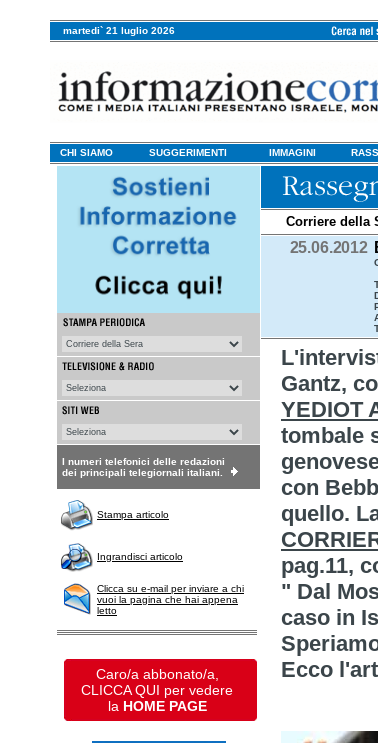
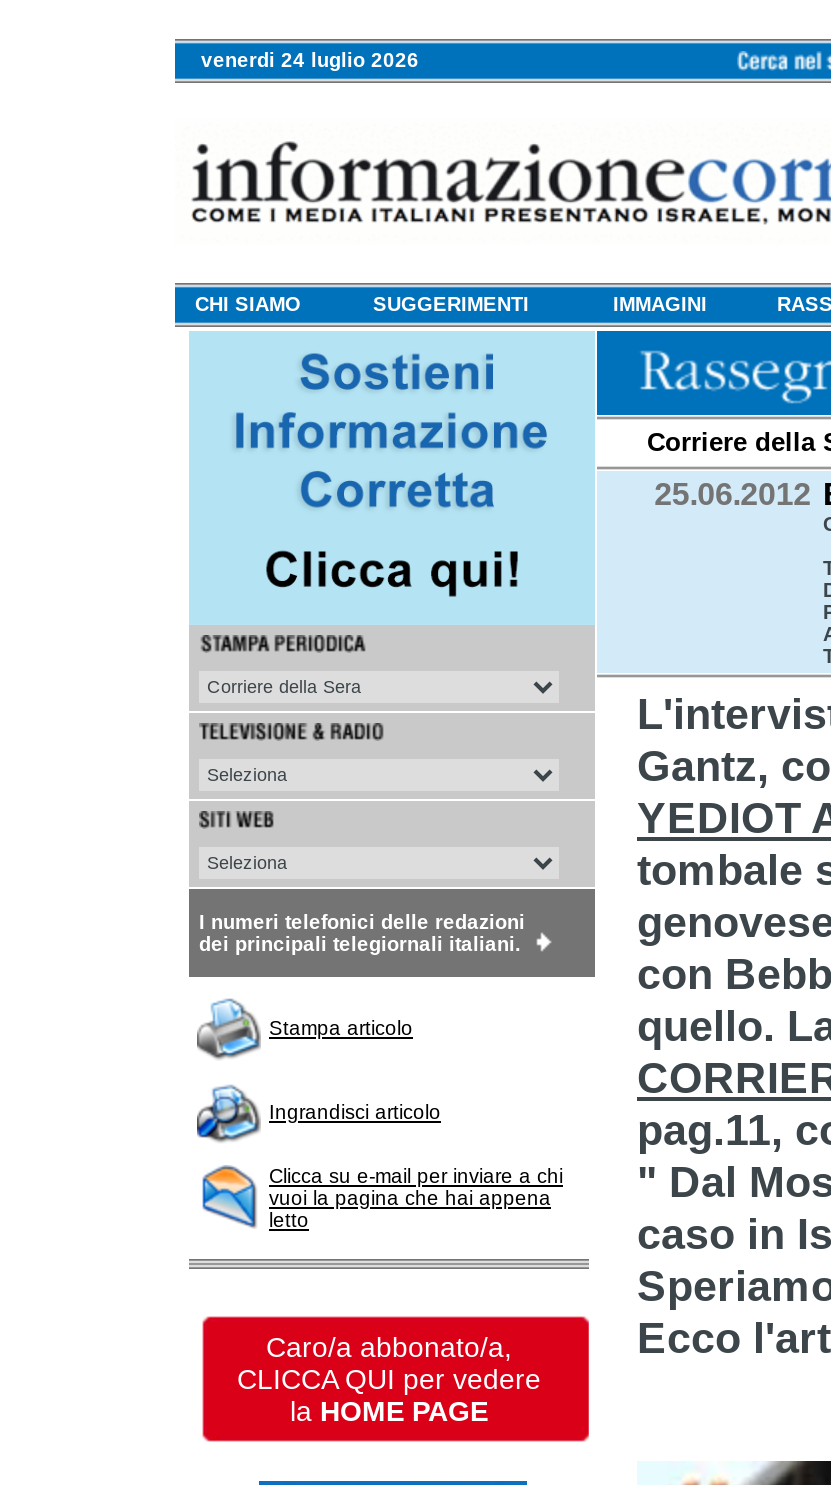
[63,25,175,36] martedi` 21 luglio 2026 -> [201,49,419,71] venerdi 24 luglio 2026

